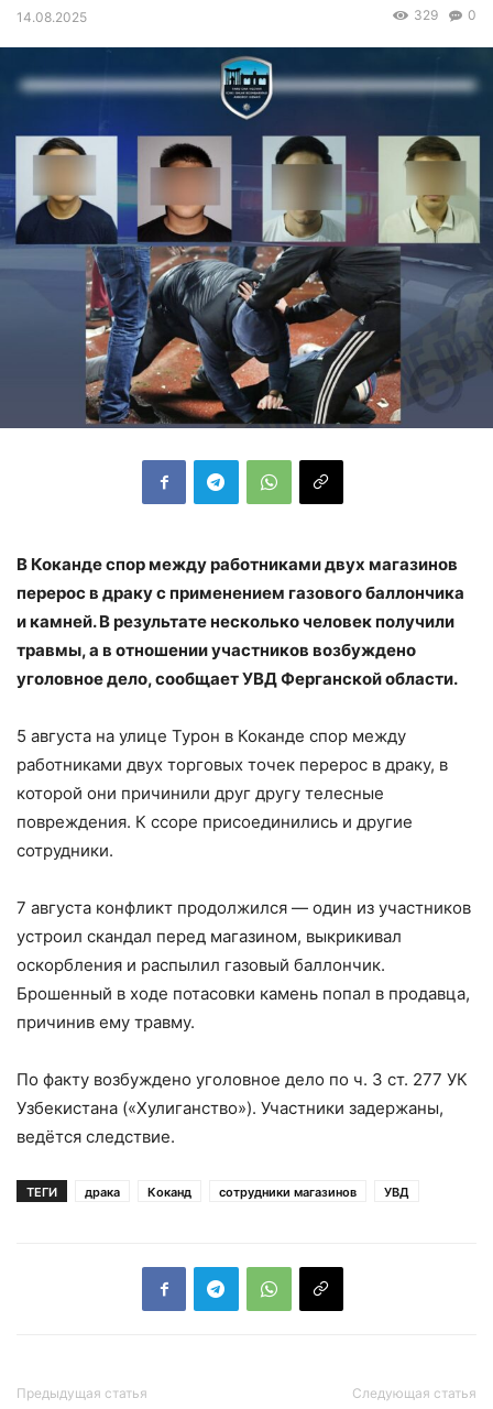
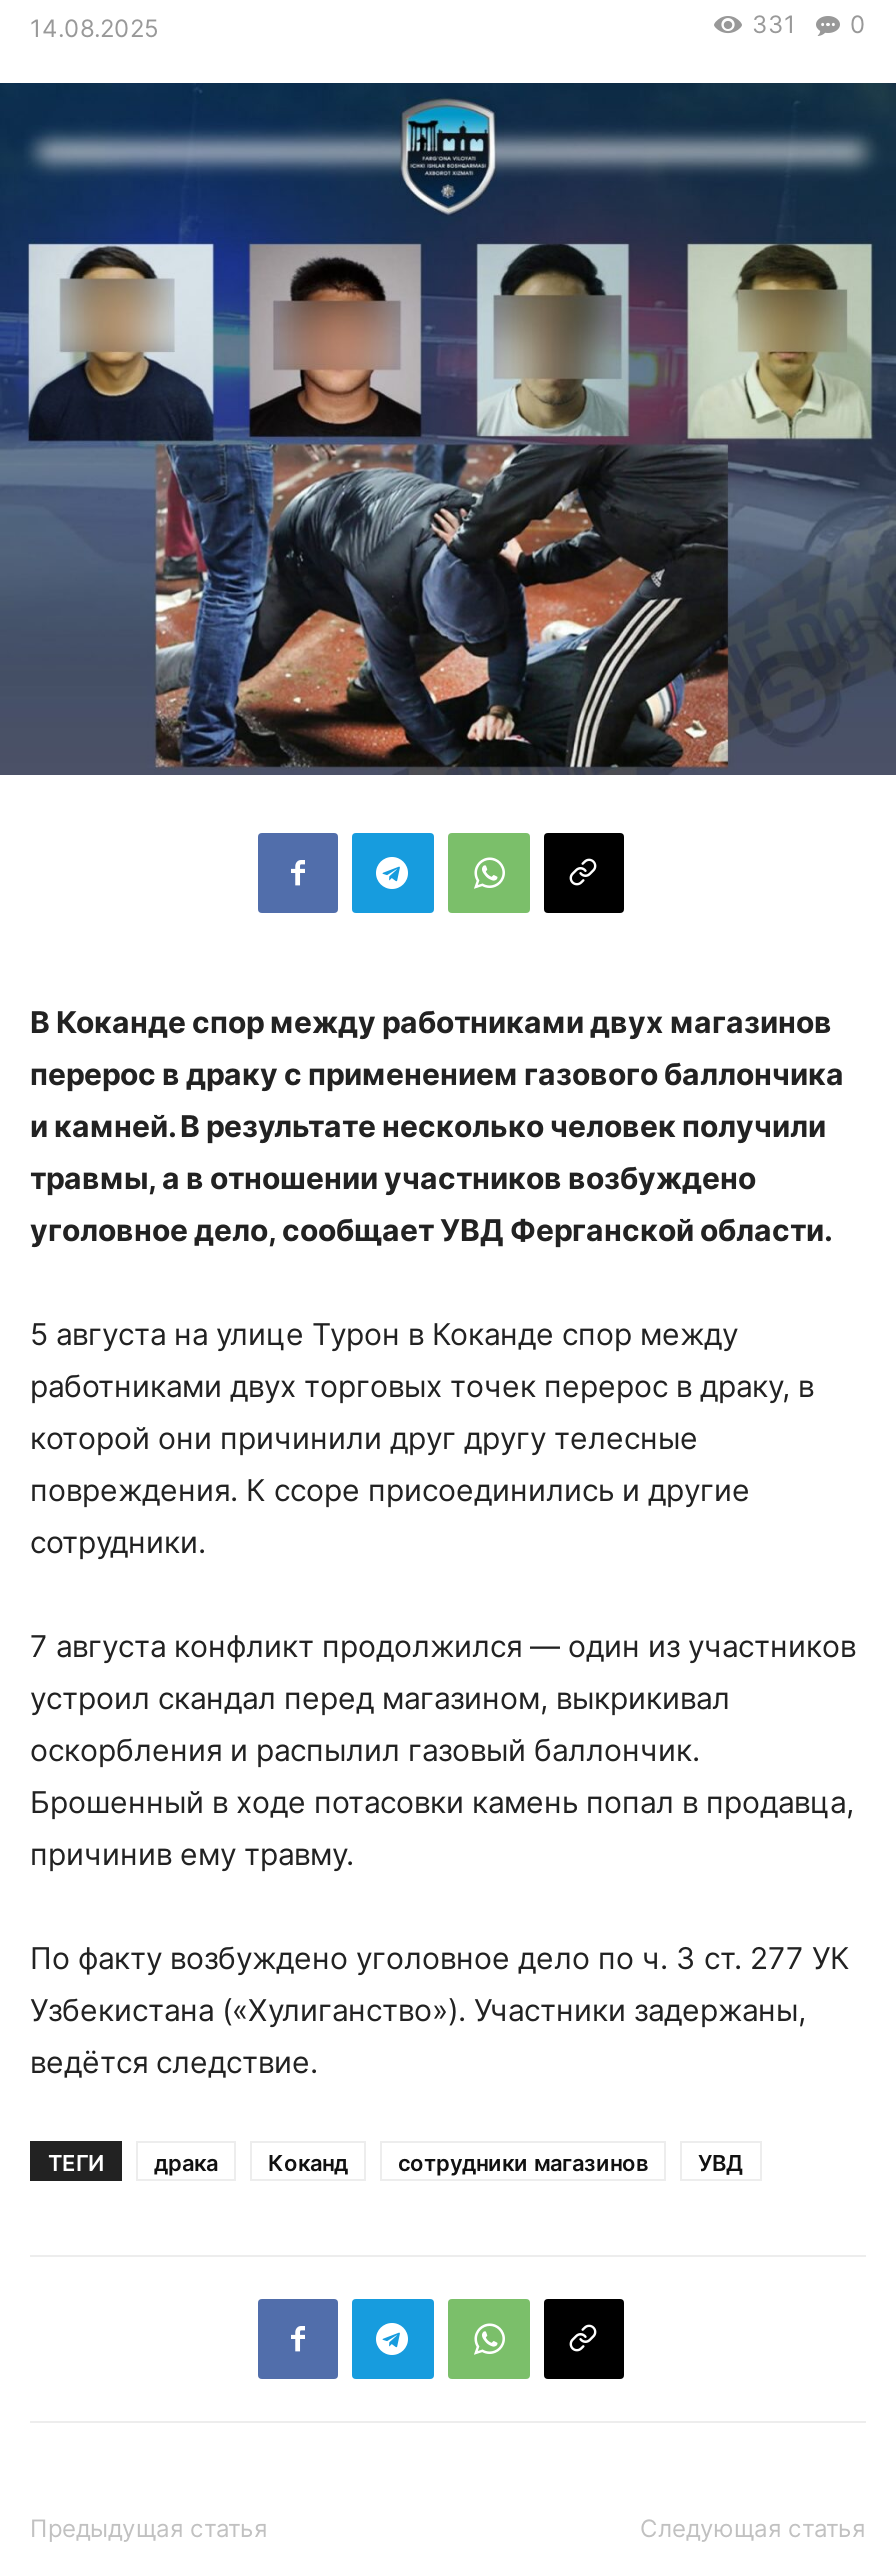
[414,7,476,23] 329 0 -> [752,9,866,39] 331 0

